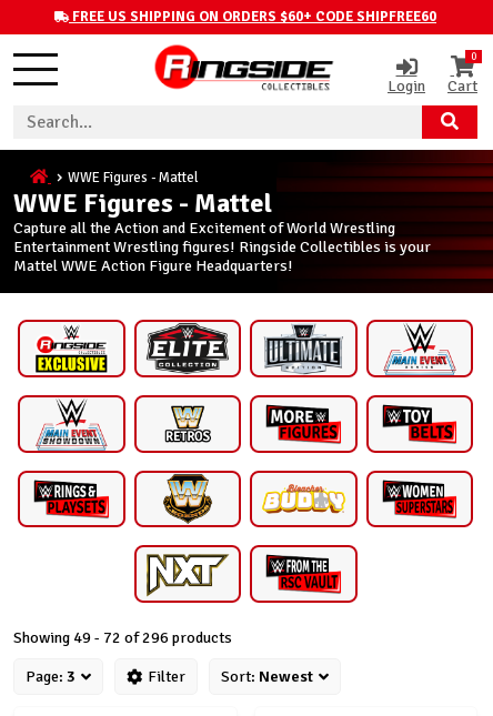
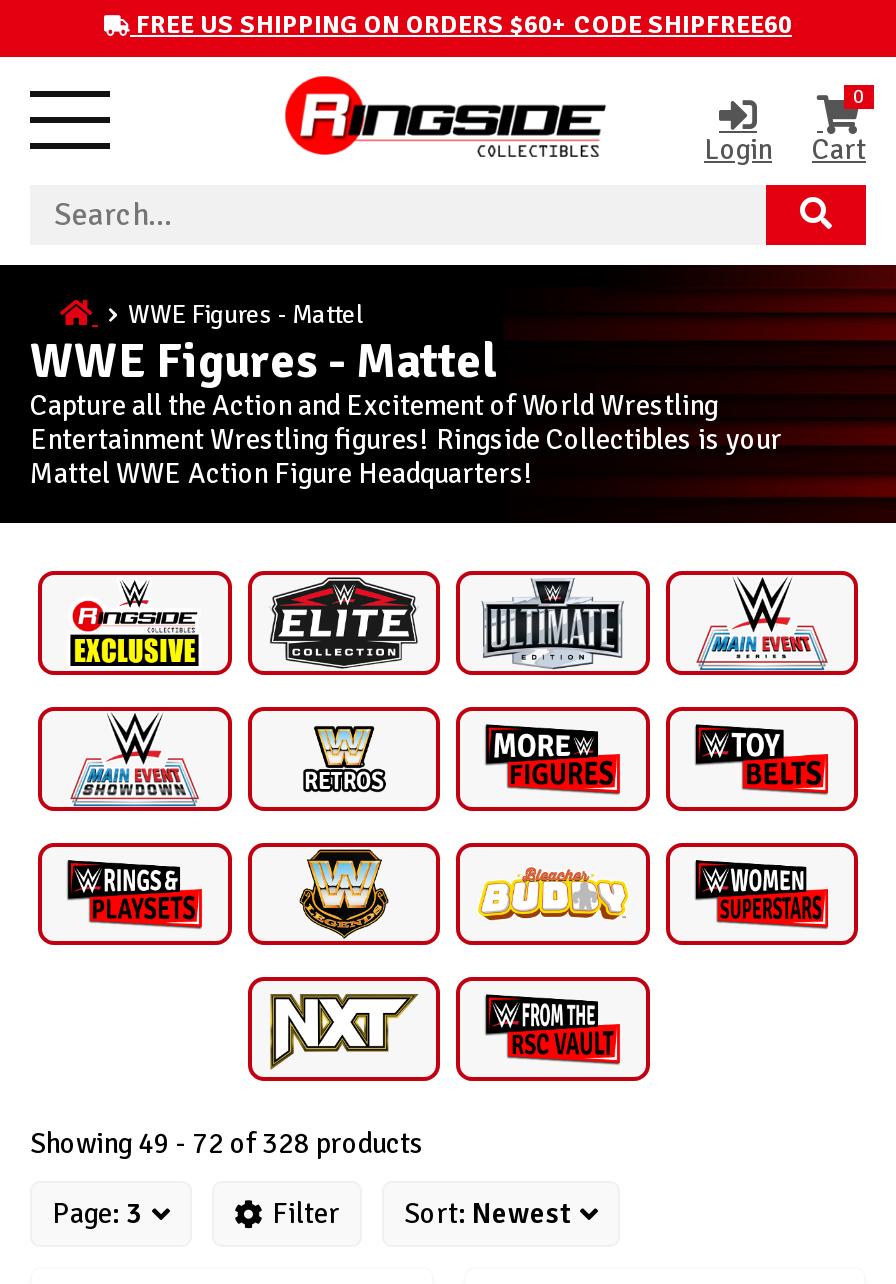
[13,627,232,647] Showing 49 - 72 of 296 products -> [30,1125,424,1161] Showing 49 - 72 of 328 products

